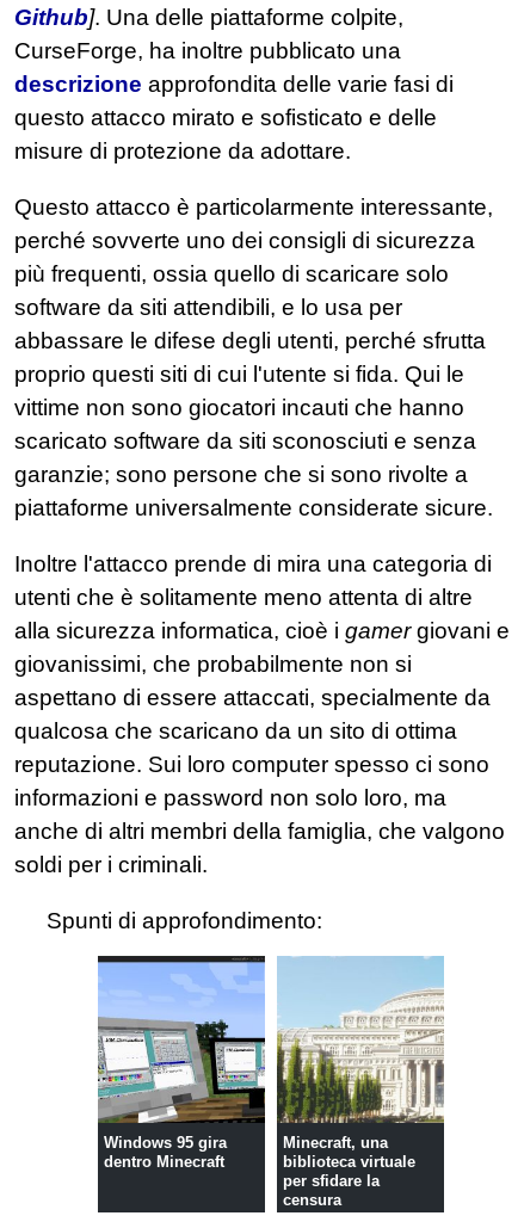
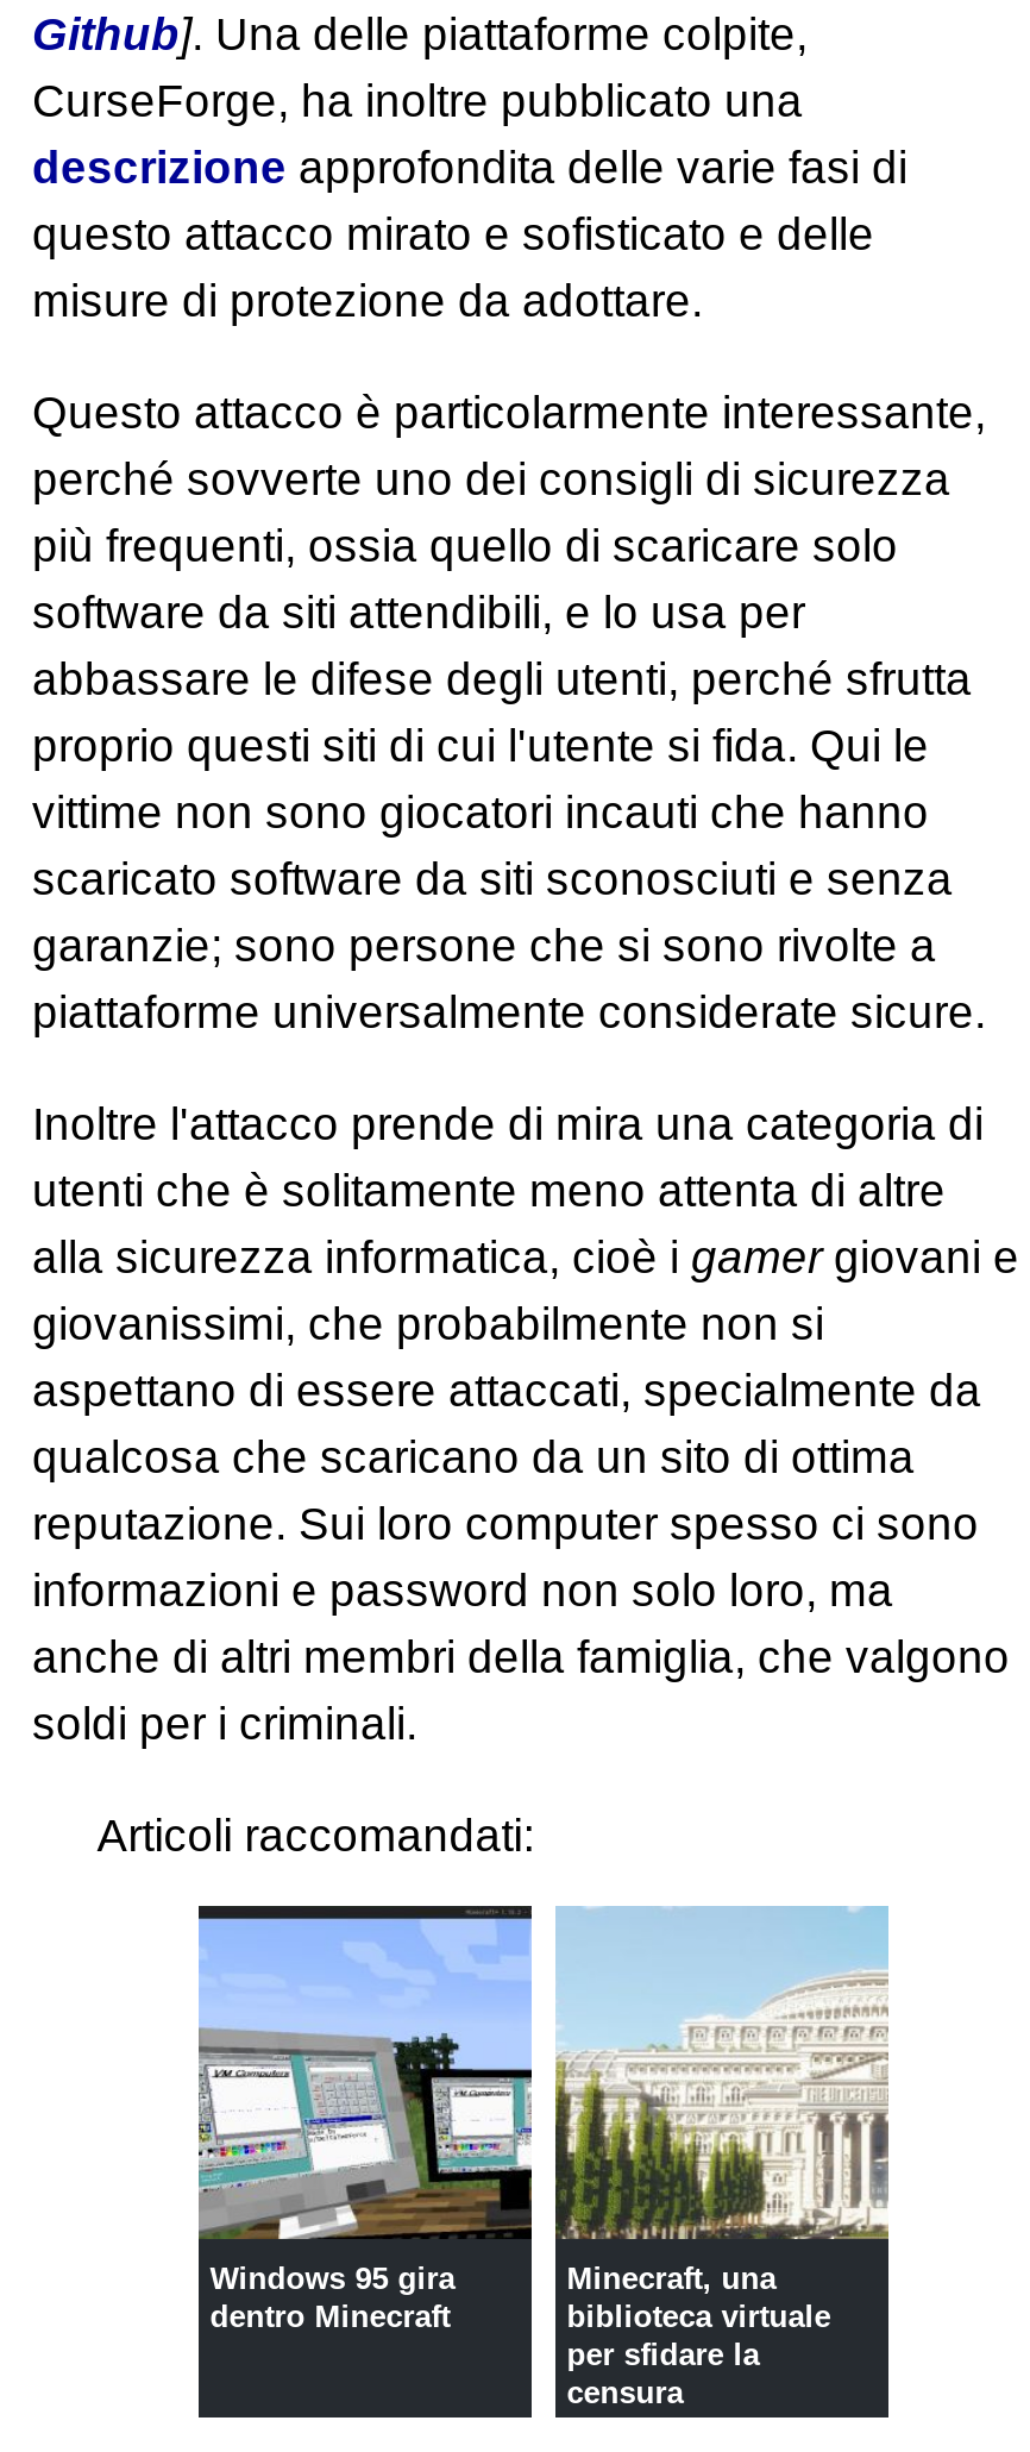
[47,909,323,934] Spunti di approfondimento: -> [97,1812,535,1862] Articoli raccomandati:

